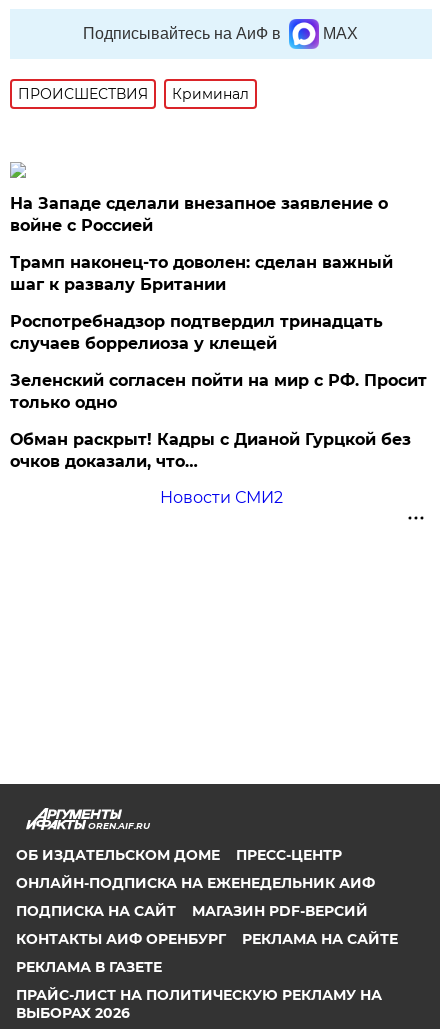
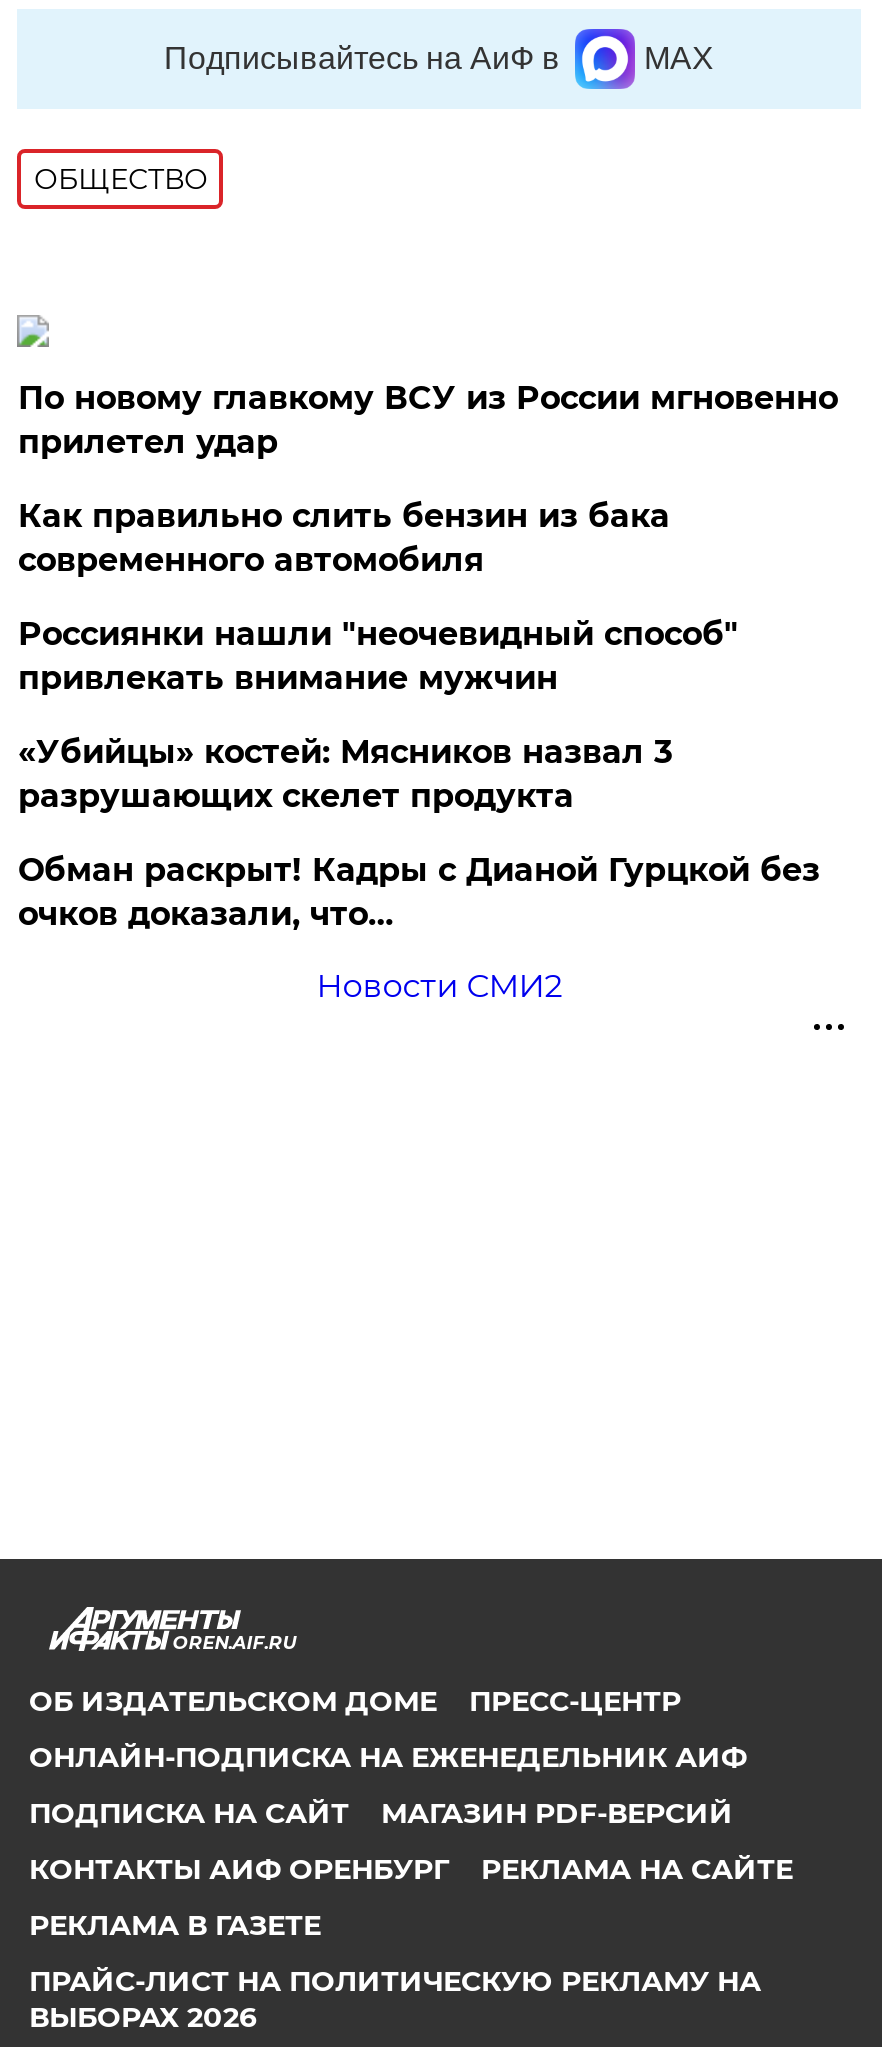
[18,85,249,103] ПРОИСШЕСТВИЯ | Криминал -> [34,161,208,197] ОБЩЕСТВО
[10,194,388,235] На Западе сделали внезапное заявление о | войне с Россией -> [18,379,838,461] По новому главкому ВСУ из России мгновенно | прилетел удар
[10,253,393,294] Трамп наконец-то доволен: сделан важный | шаг к развалу Британии -> [18,497,670,579] Как правильно слить бензин из бака | современного автомобиля
[10,312,383,353] Роспотребнадзор подтвердил тринадцать | случаев боррелиоза у клещей -> [18,615,738,697] Россиянки нашли "неочевидный способ" | привлекать внимание мужчин
[10,371,427,412] Зеленский согласен пойти на мир с РФ. Просит | только одно -> [18,733,672,815] «Убийцы» костей: Мясников назвал 3 | разрушающих скелет продукта

